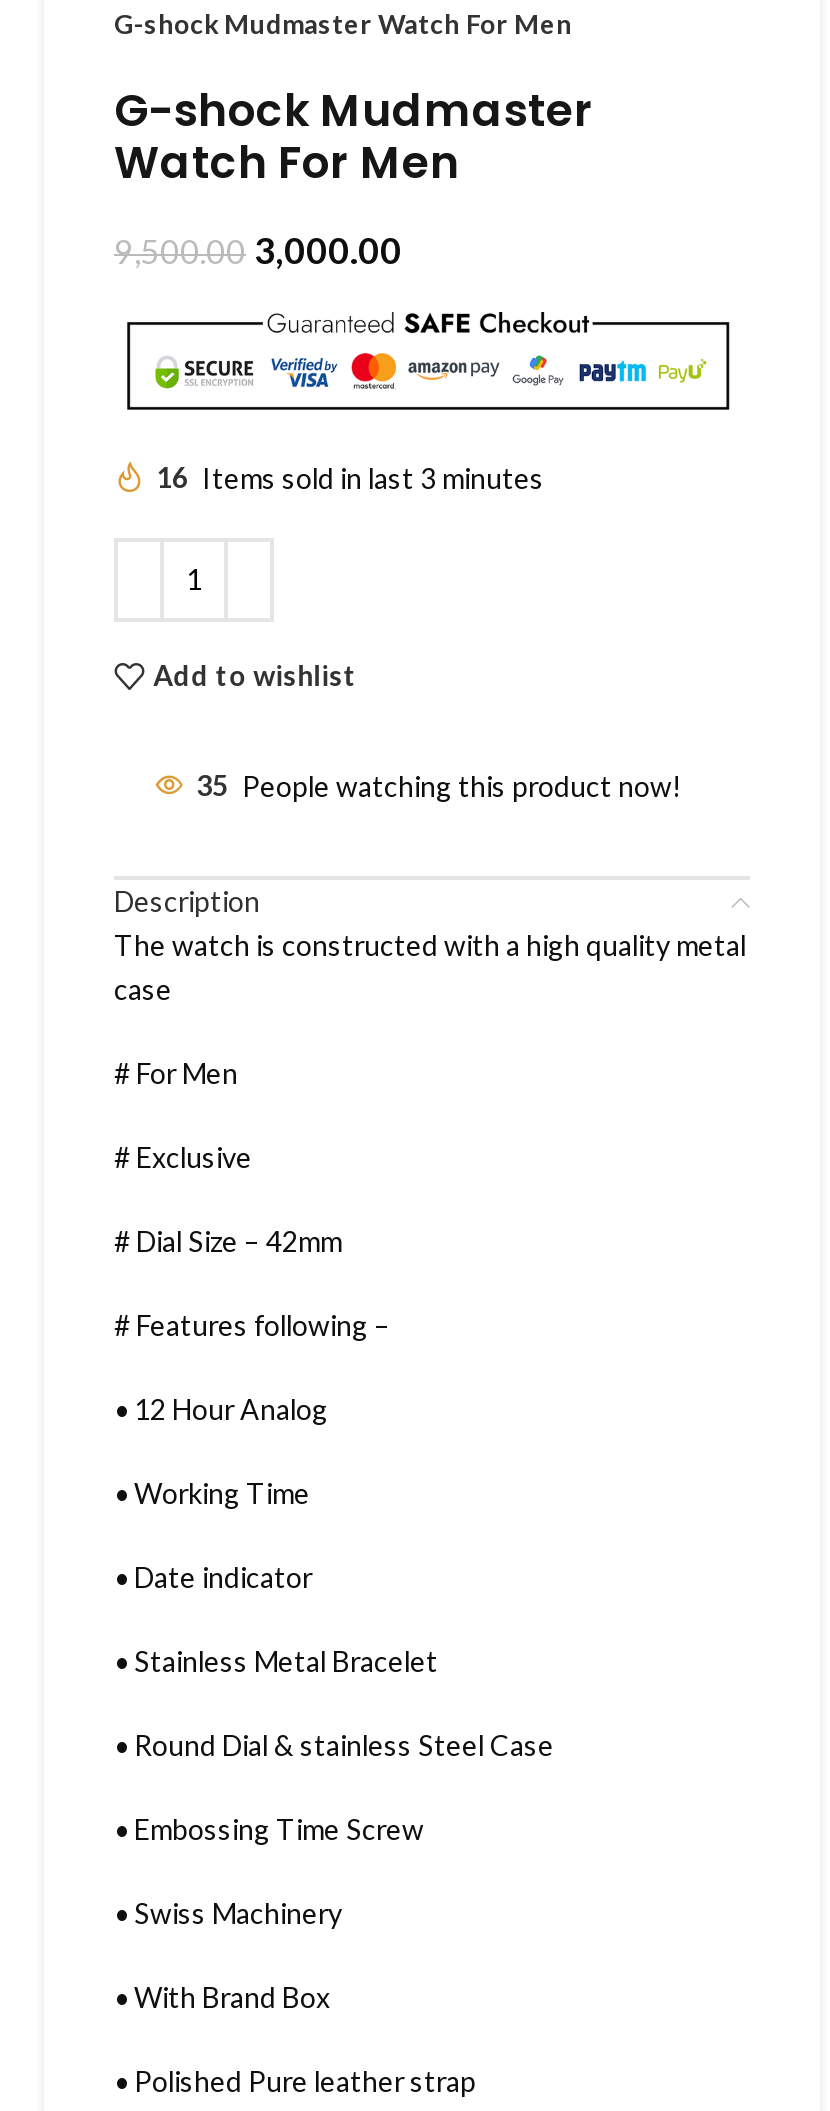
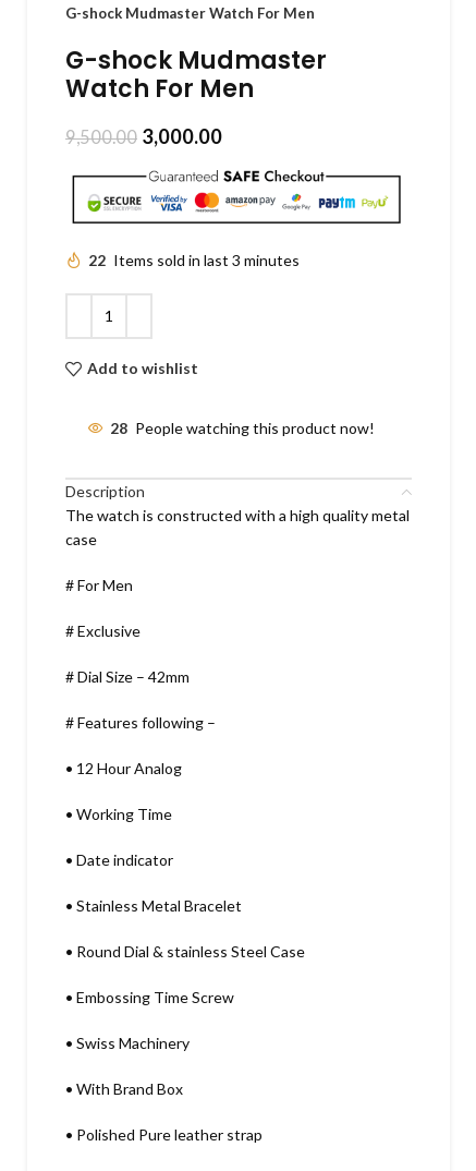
[156,461,544,495] 16 Items sold in last 3 minutes -> [88,251,300,270] 22 Items sold in last 3 minutes
[196,769,682,803] 35 People watching this product now! -> [110,419,375,438] 28 People watching this product now!

